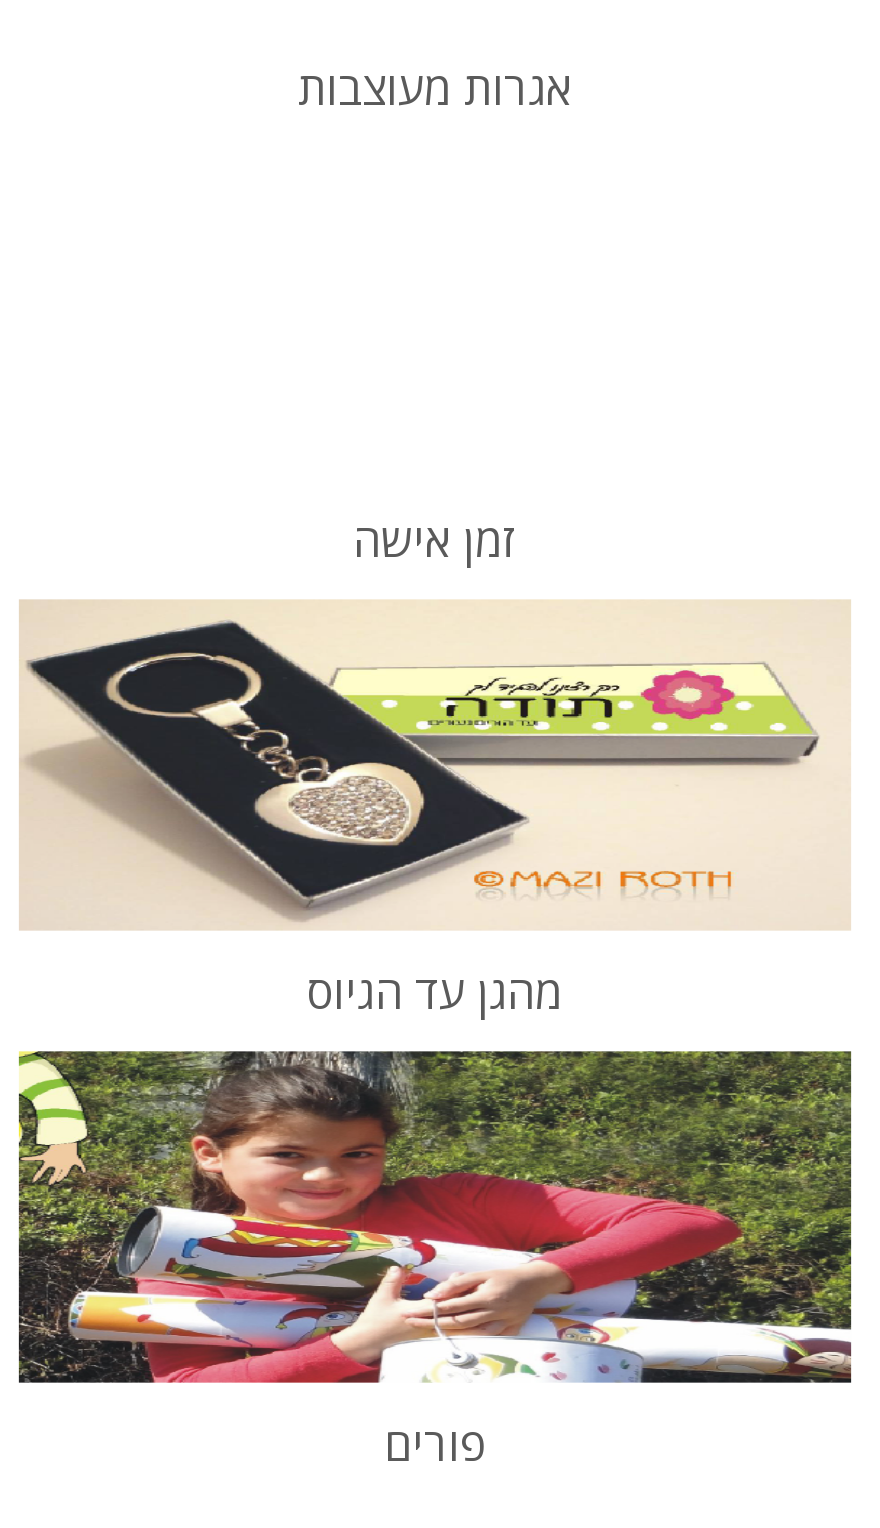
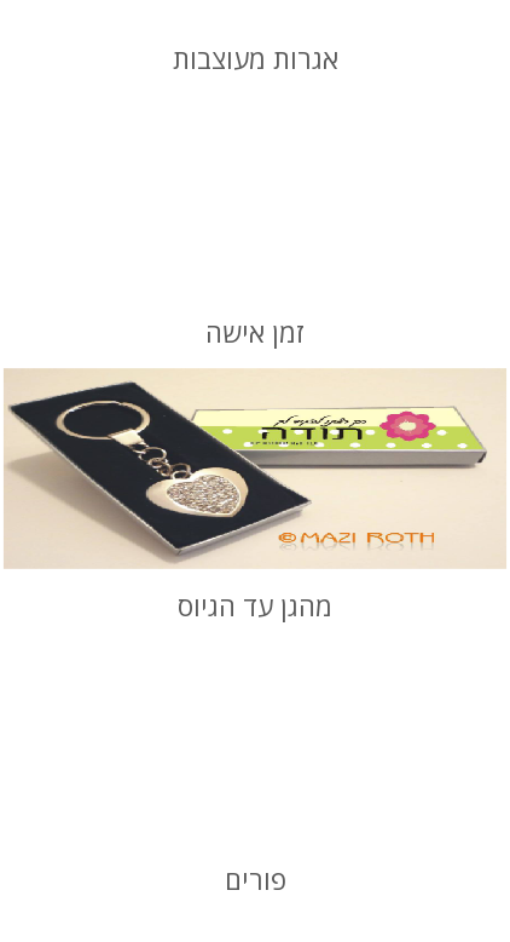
[17,1049,853,1385] [image] -> none

